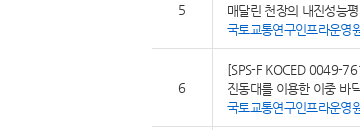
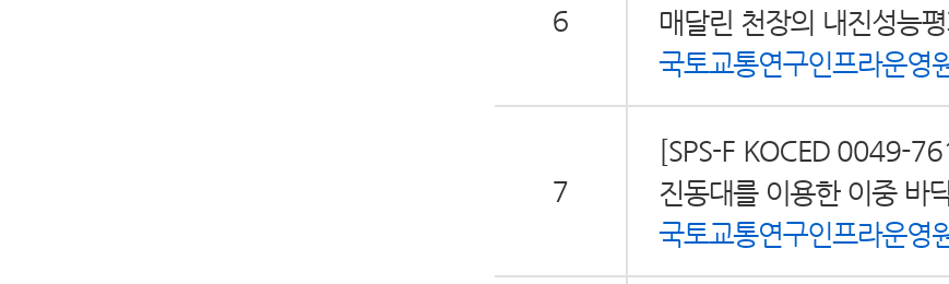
[178,2,186,17] 5 -> [552,4,568,37] 6
[178,80,186,95] 6 -> [552,175,568,208] 7

